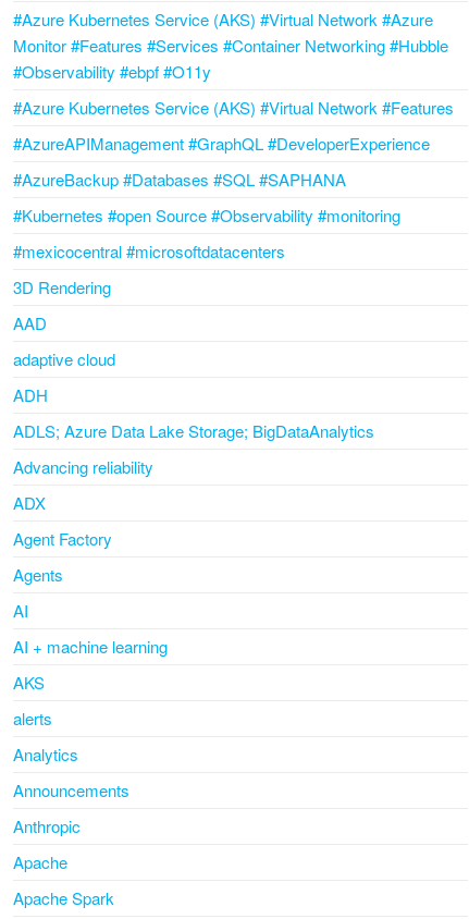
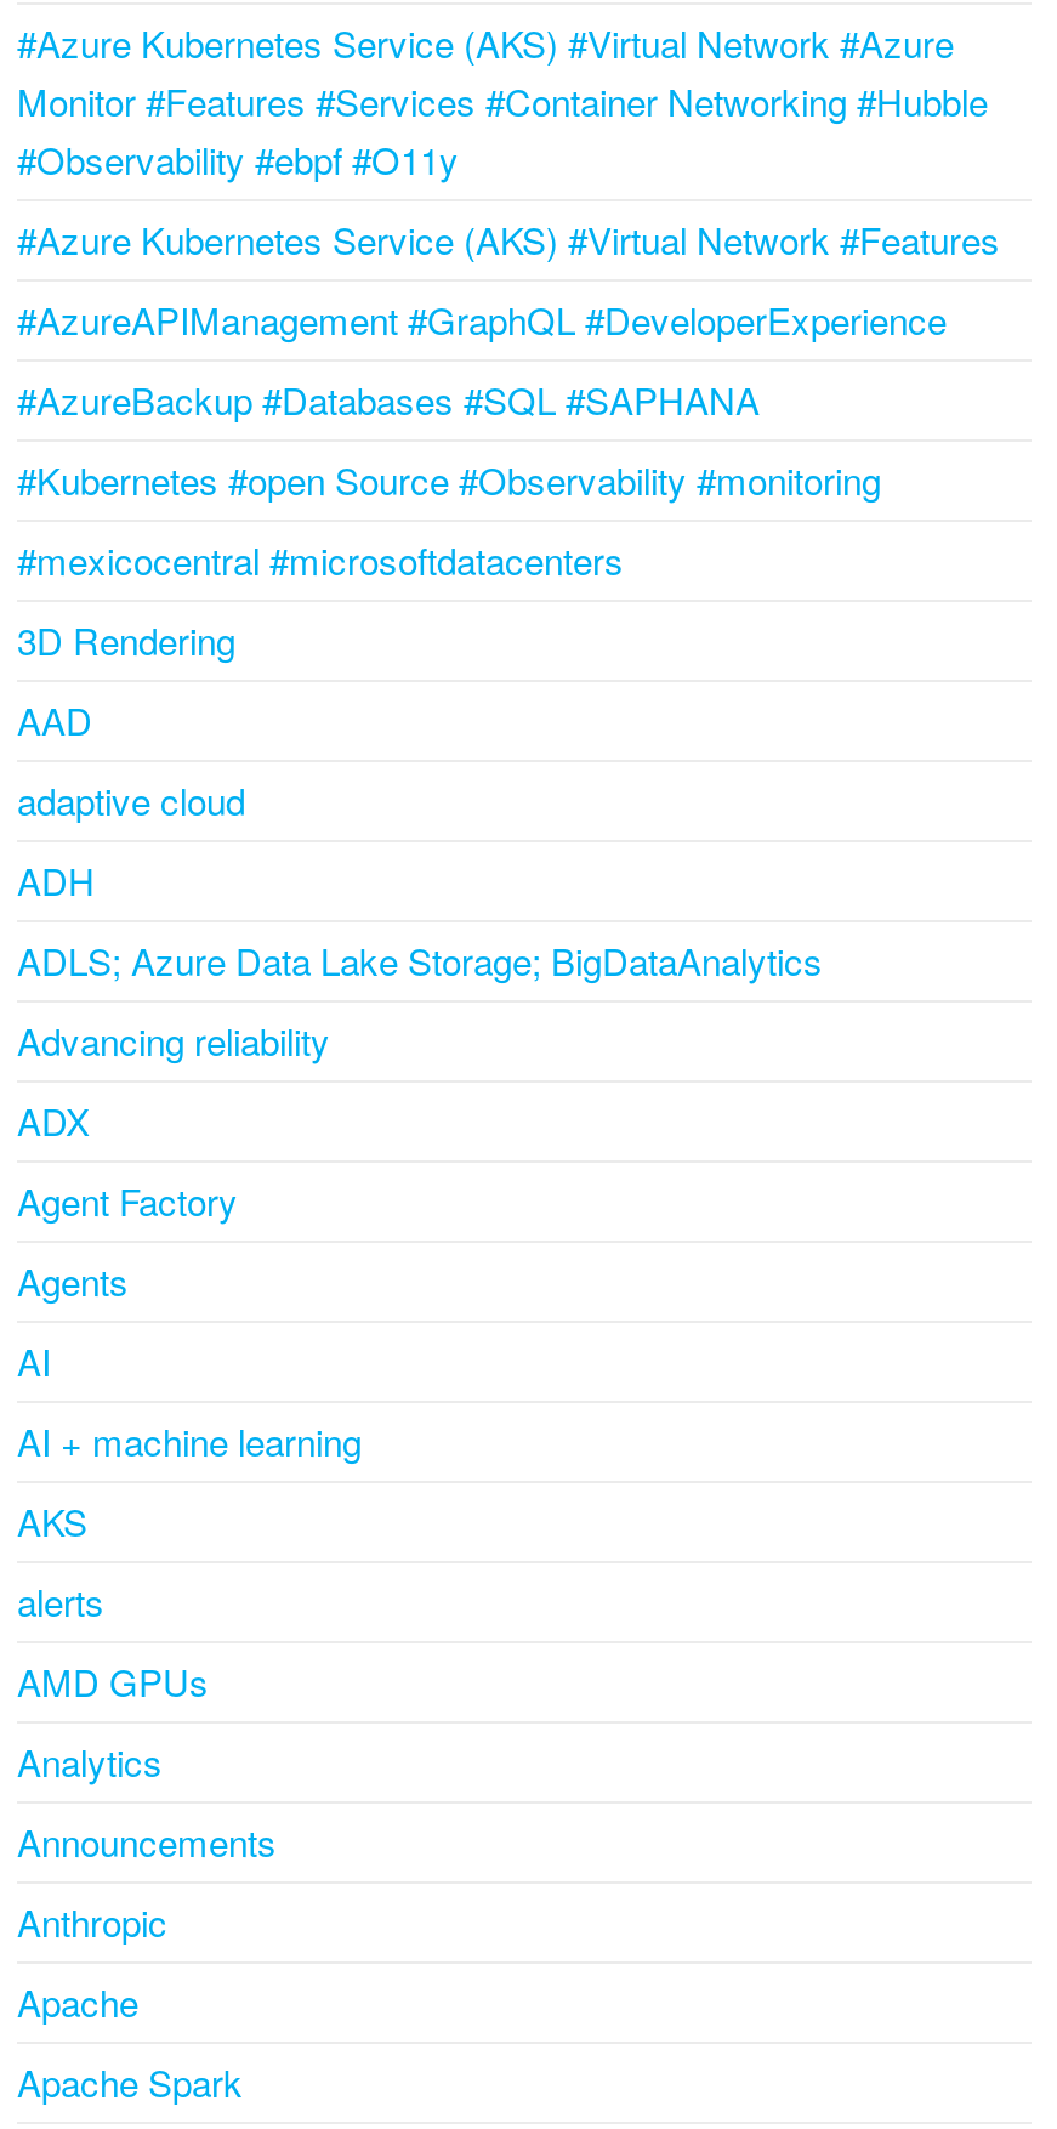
none -> [17,1656,209,1707] AMD GPUs

